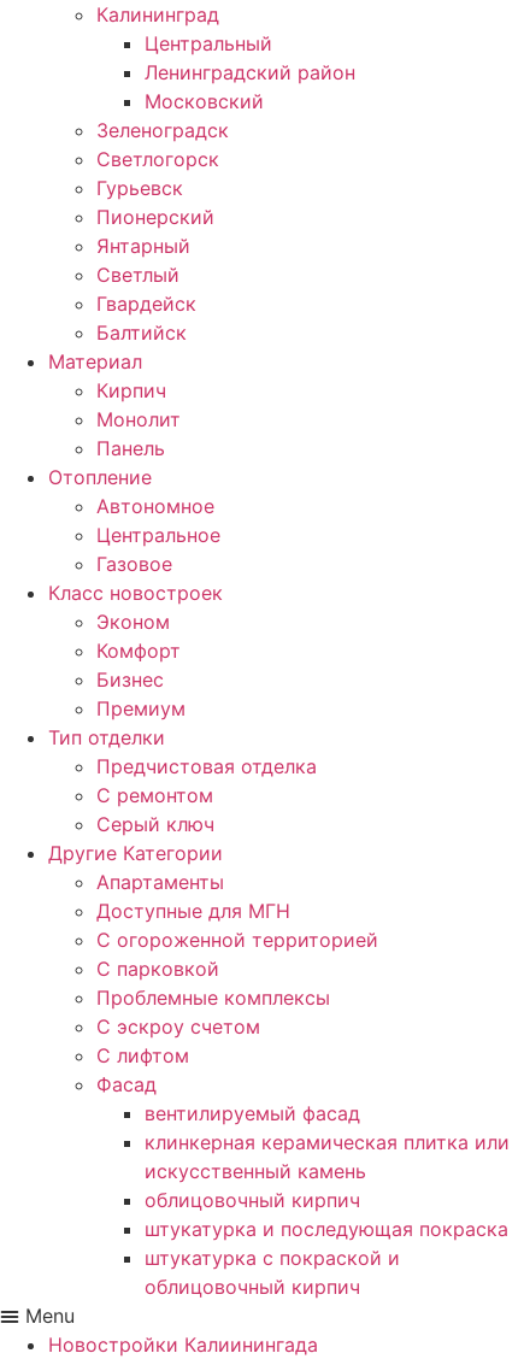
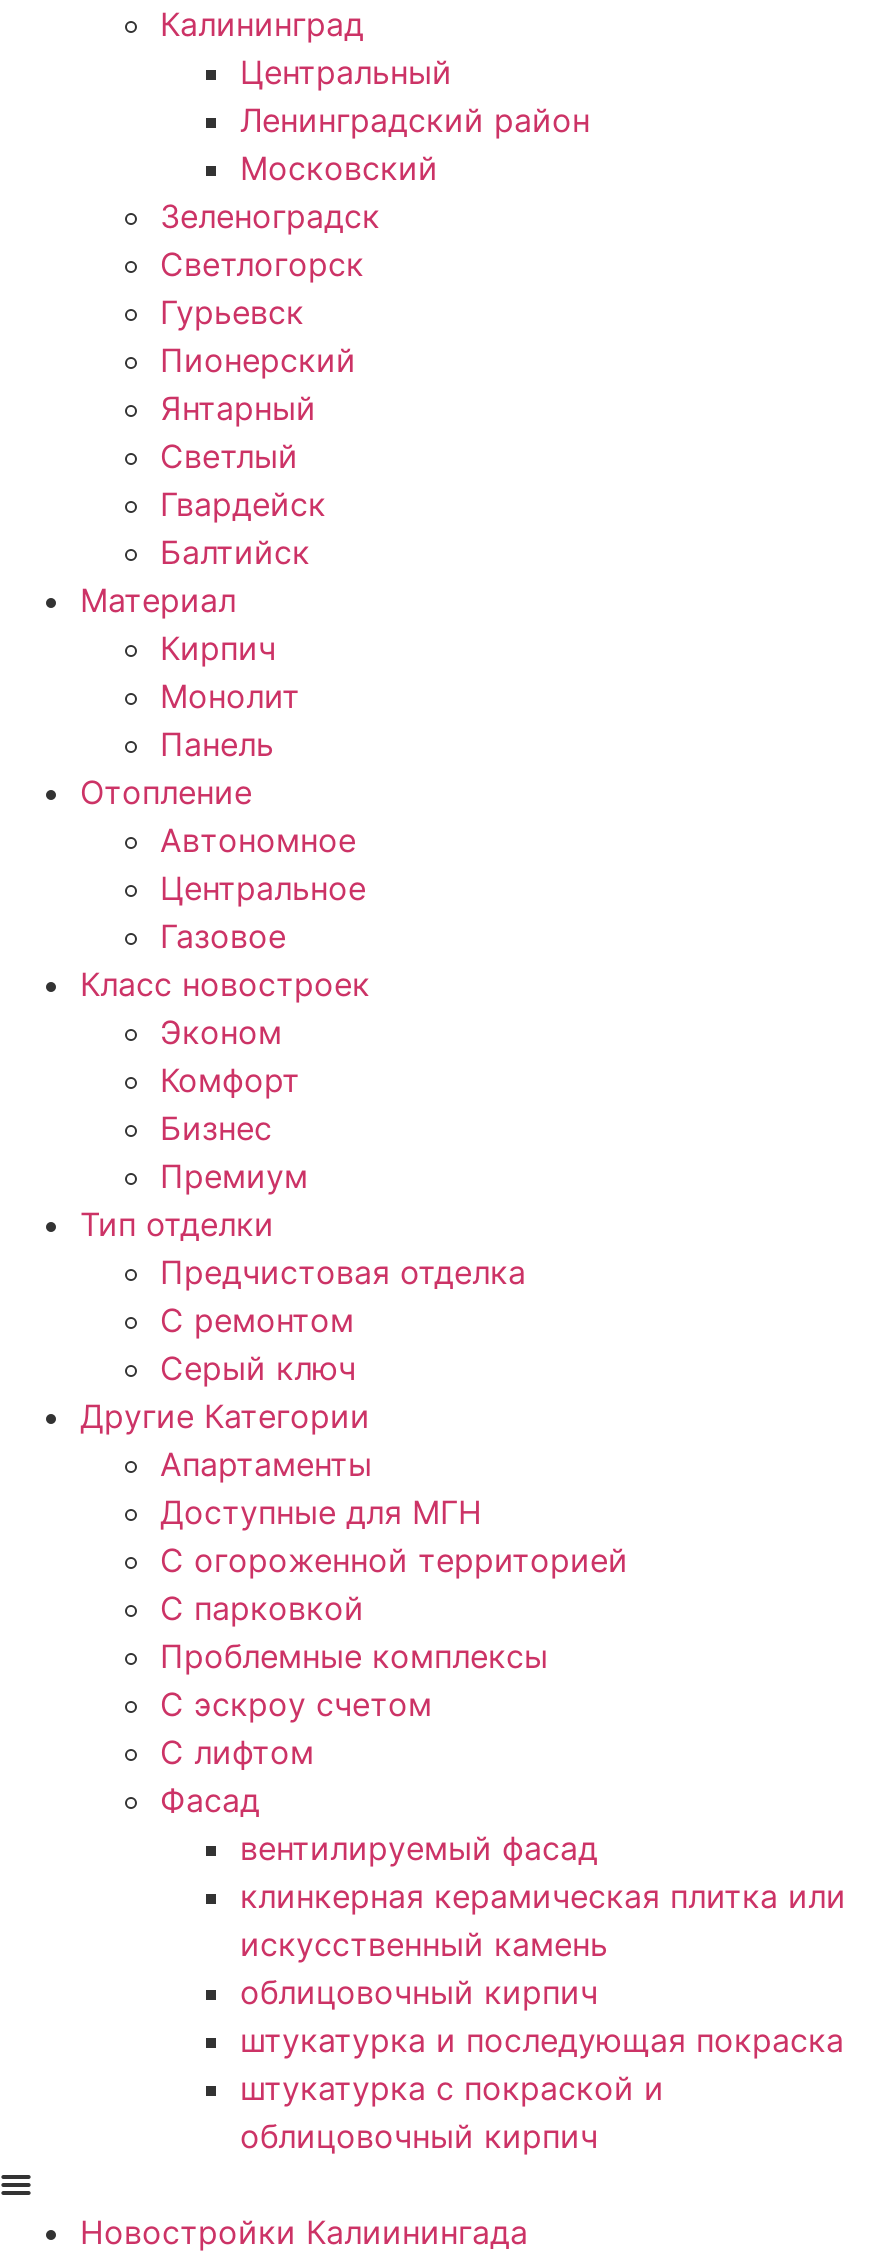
[25,1304,75,1328] Menu -> none

